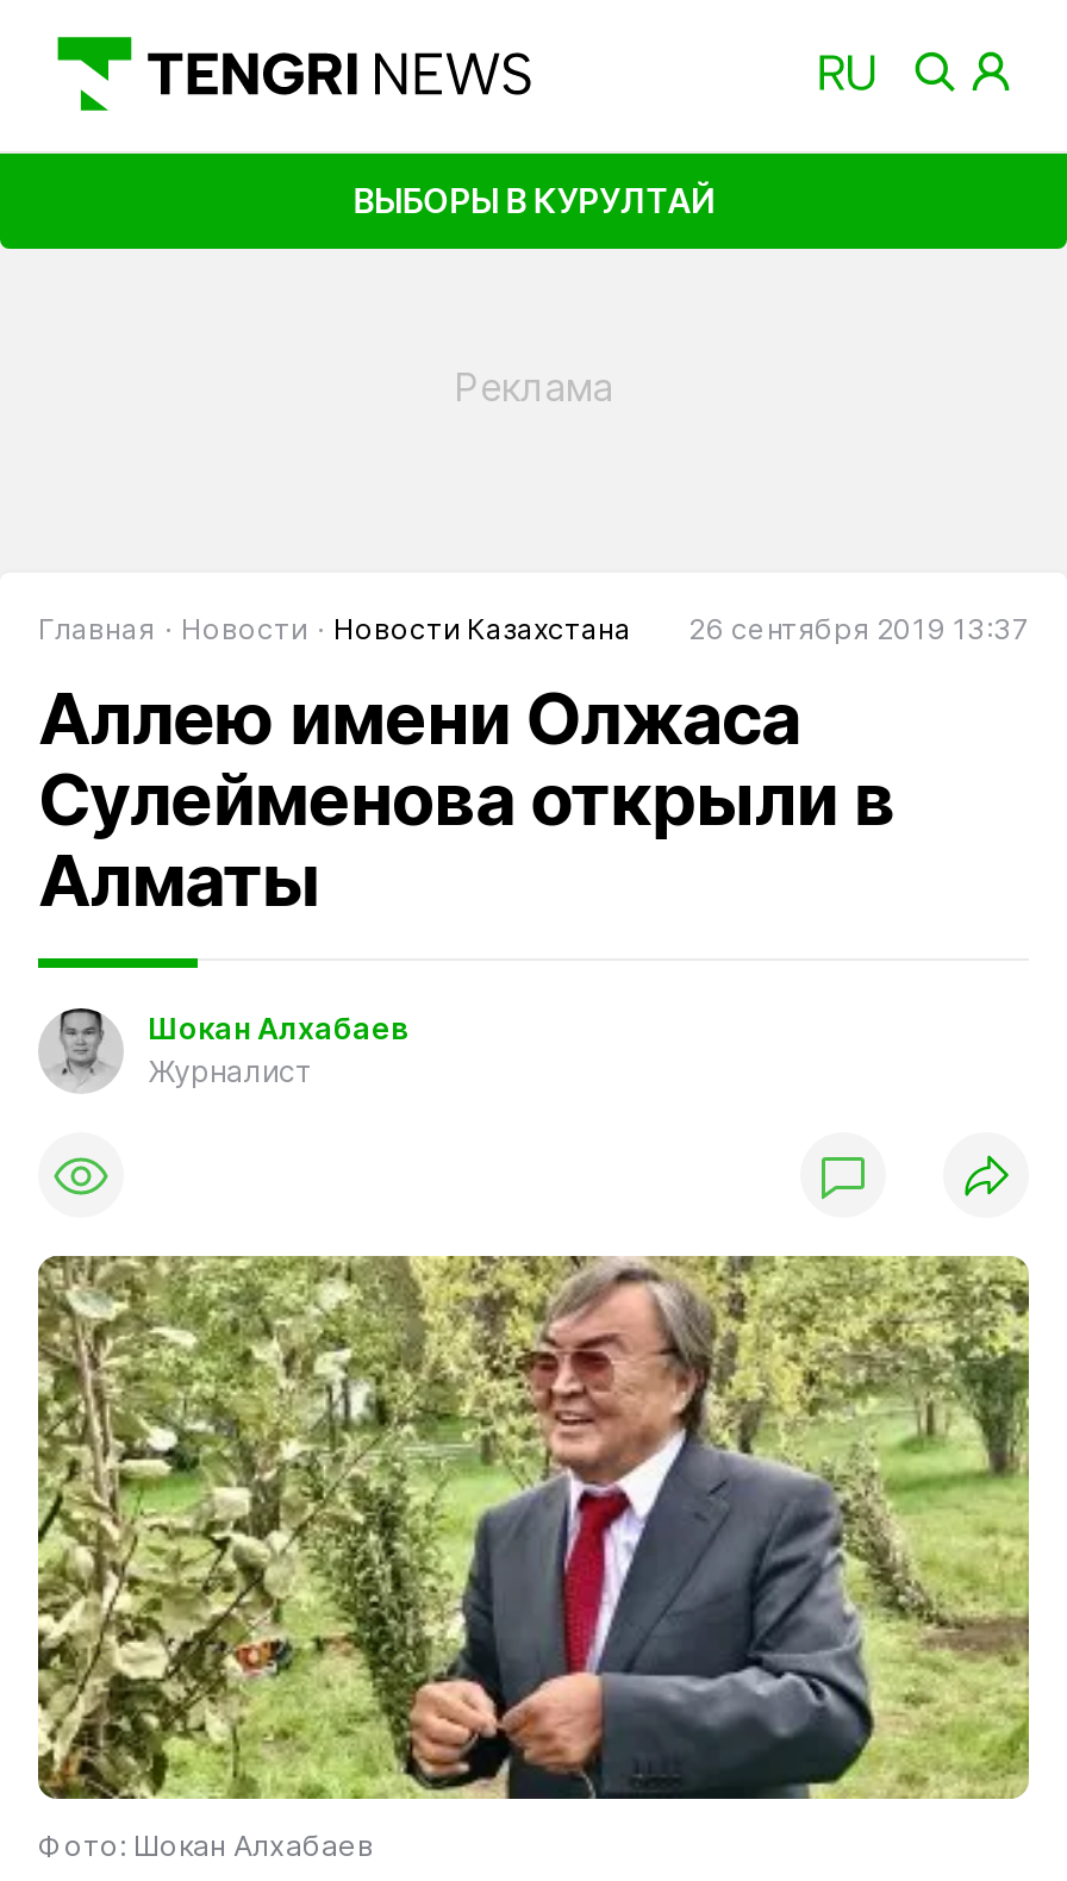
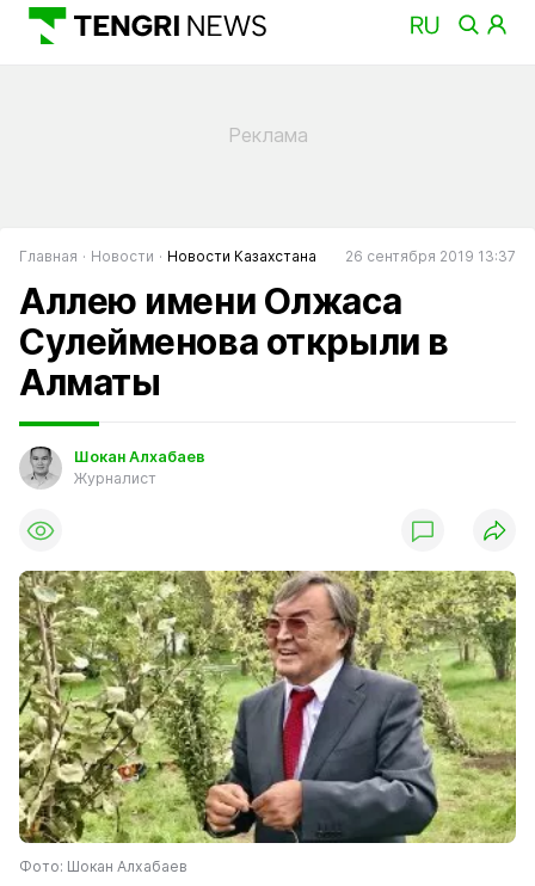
[353,179,714,220] ВЫБОРЫ В КУРУЛТАЙ -> none

